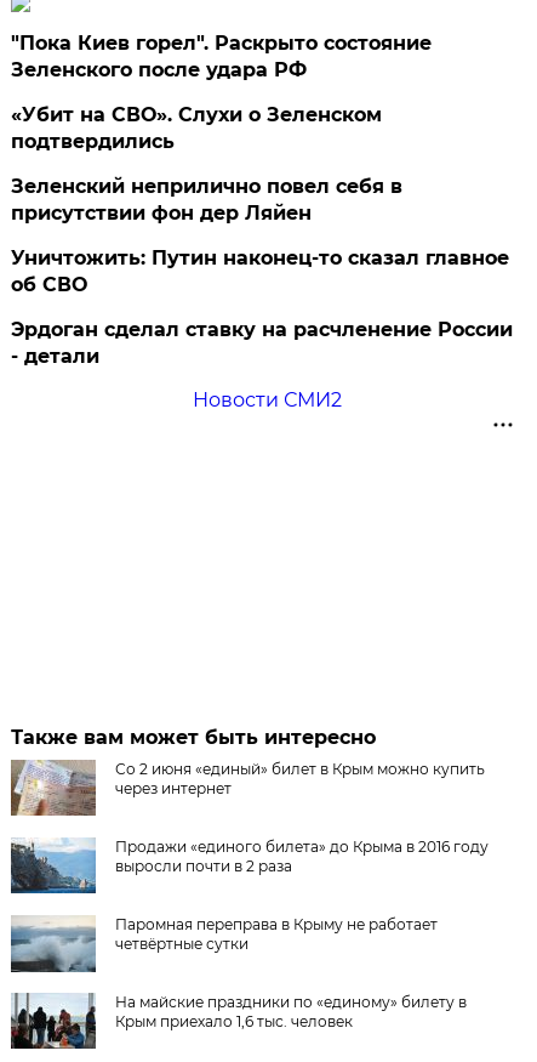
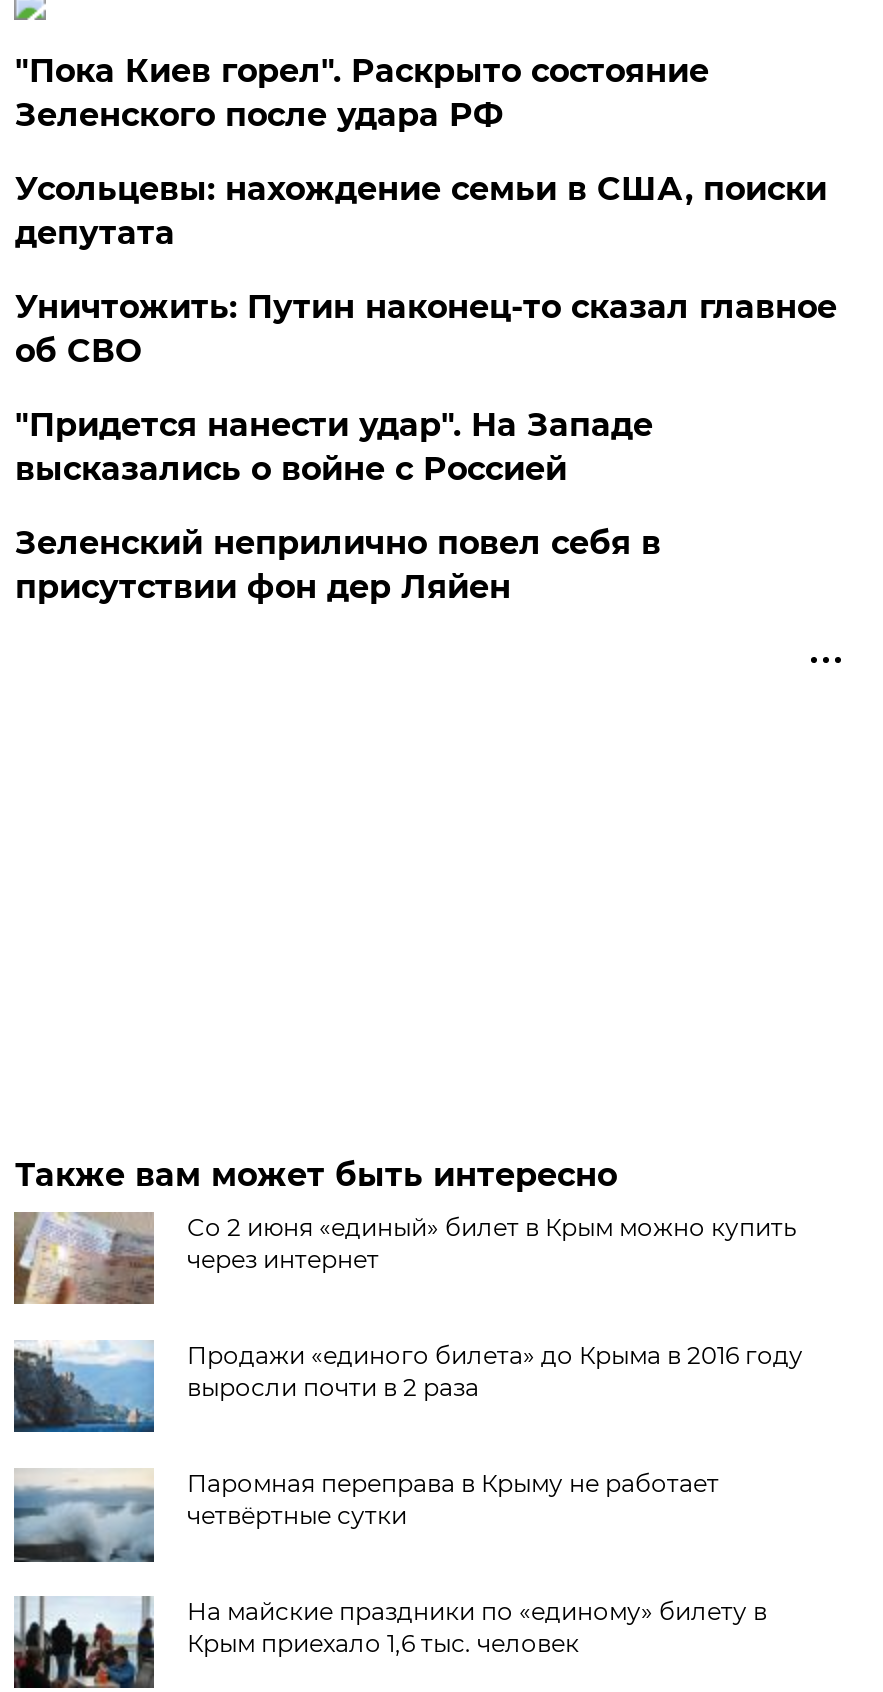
[11,103,382,153] «Убит на СВО». Слухи о Зеленском | подтвердились -> [15,170,827,488] Усольцевы: нахождение семьи в США, поиски | депутата | "Придется нанести удар". На Западе | высказались о войне с Россией
moved [11,175,403,224] -> [15,524,661,606]: Зеленский неприлично повел cебя в | присутствии фон дер Ляйен
moved [11,246,510,296] -> [15,288,837,370]: Уничтожить: Путин наконец-то сказал главное | об СВО
[11,318,513,411] Эрдоган сделал ставку на расчленение России | - детали | Новости СМИ2 -> none

